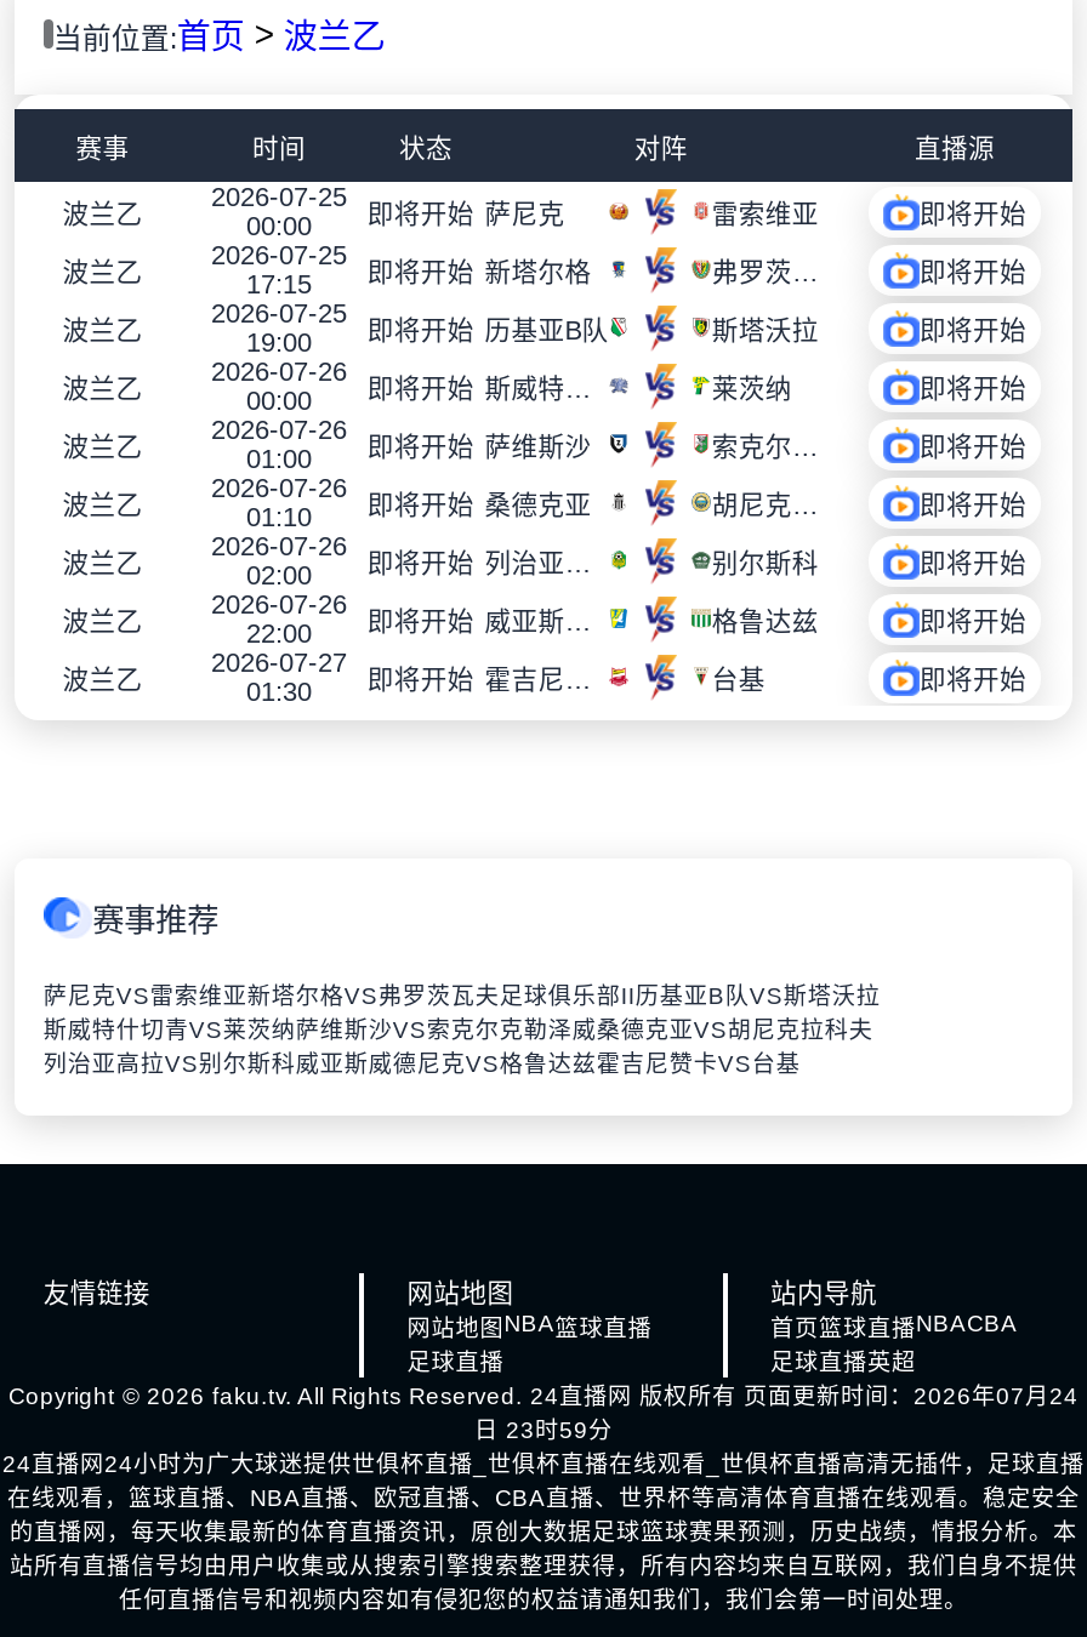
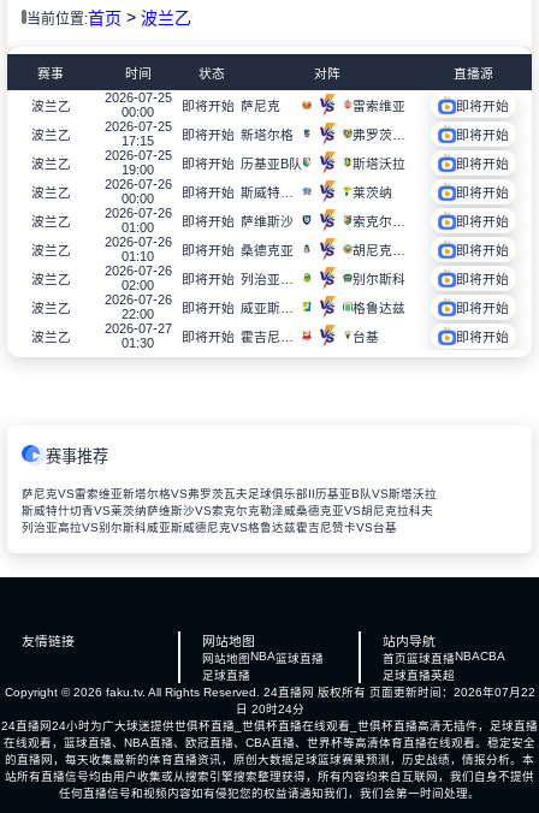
[8,1382,1079,1408] Copyright © 2026 faku.tv. All Rights Reserved. 24直播网版权所有 页面更新时间：2026年07月24 -> [4,685,535,698] Copyright © 2026 faku.tv. All Rights Reserved. 24直播网版权所有 页面更新时间：2026年07月22
[474,1416,613,1442] 日 23时59分 -> [235,702,304,715] 日 20时24分

